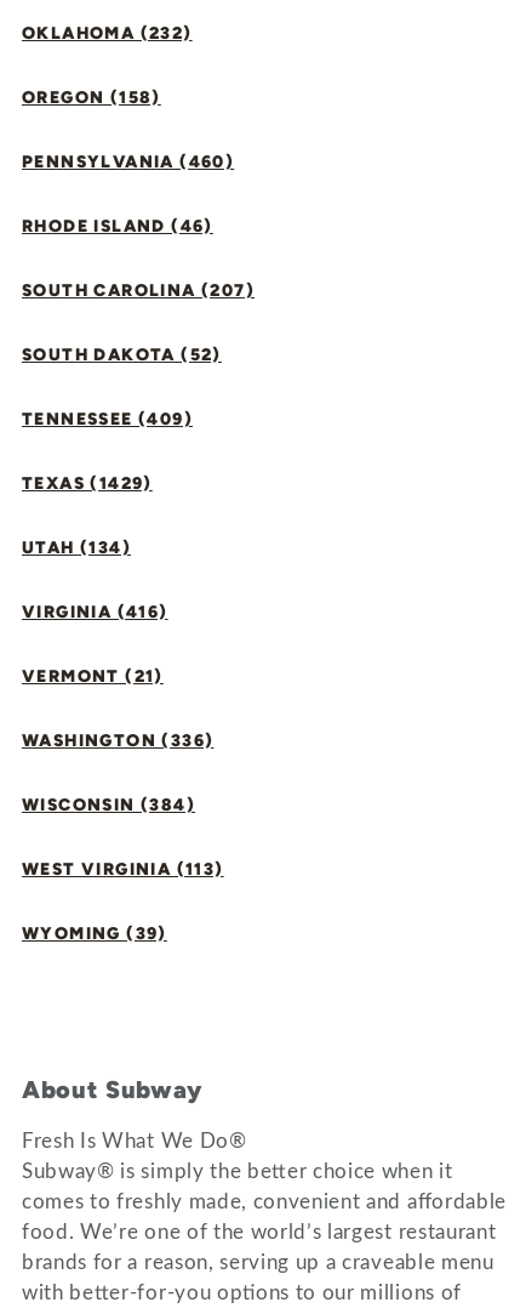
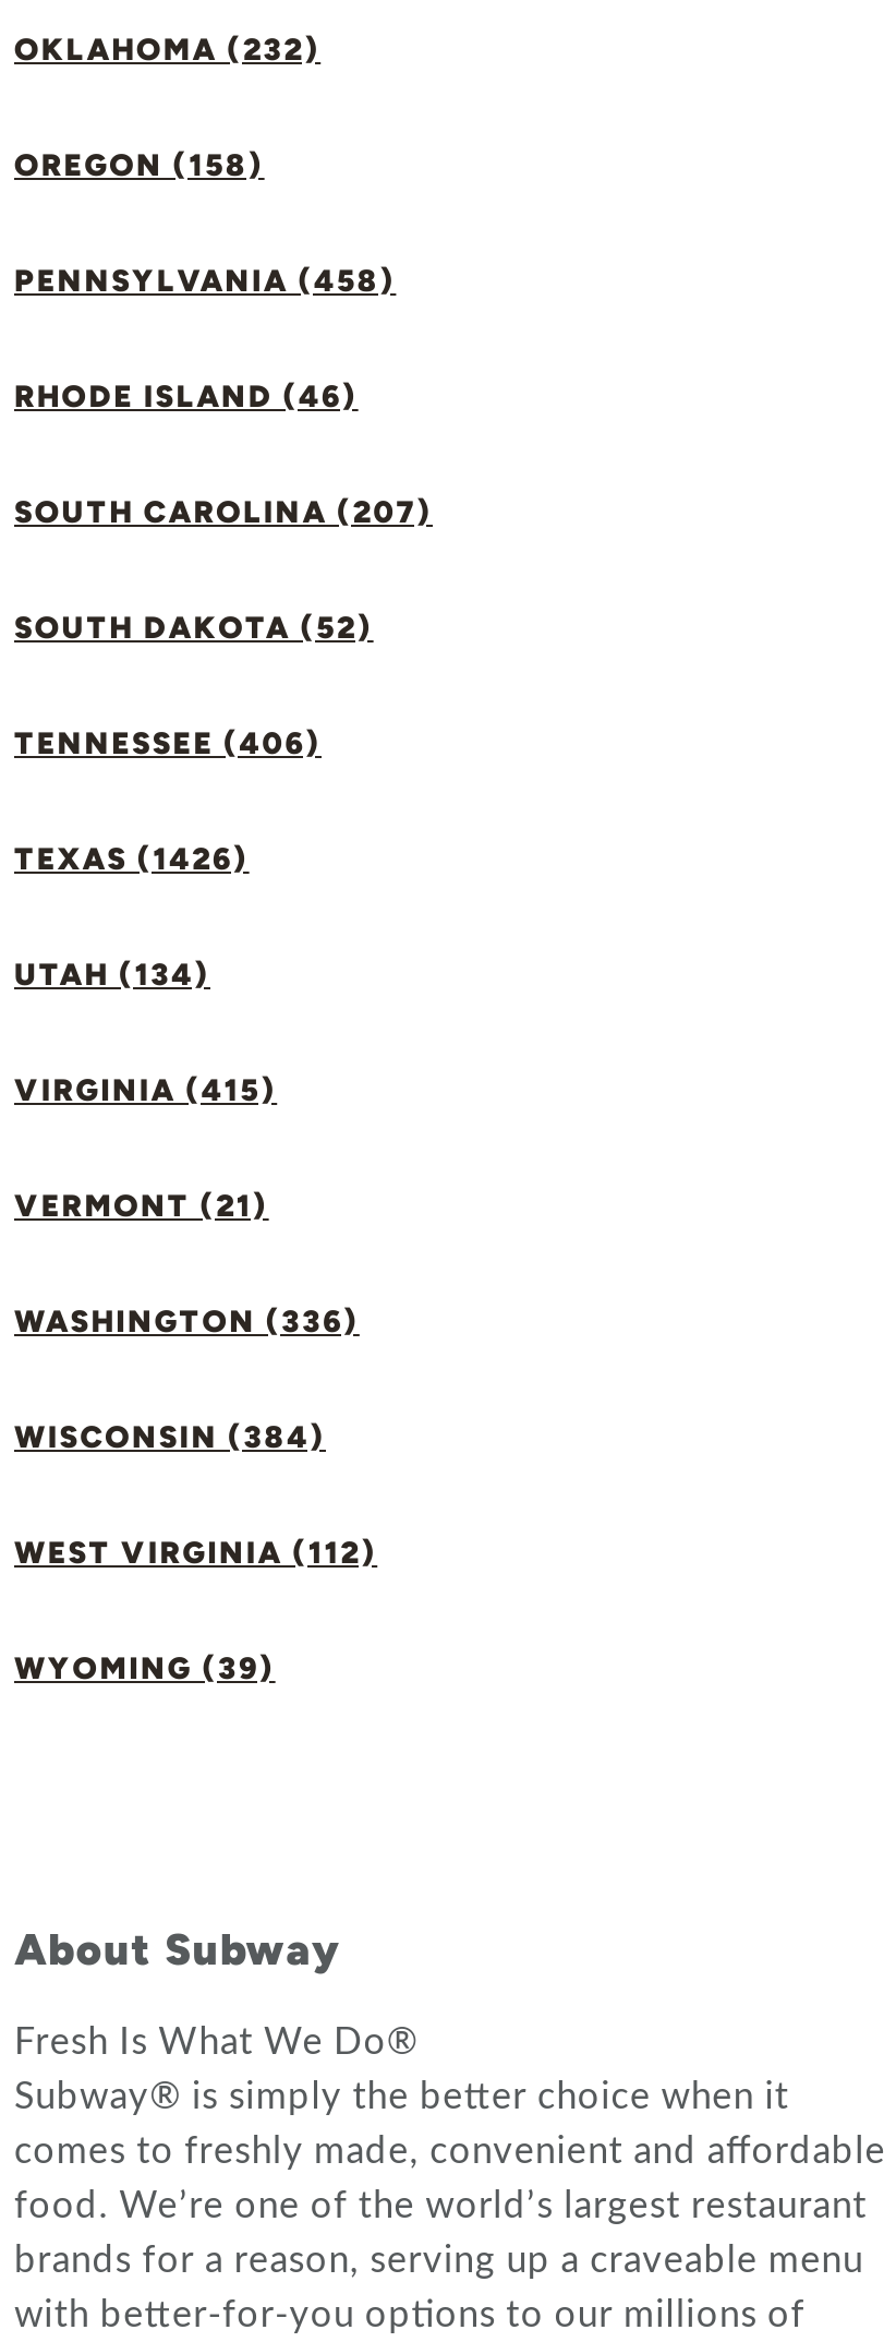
[22,152,234,172] PENNSYLVANIA (460) -> [14,263,396,300] PENNSYLVANIA (458)
[22,409,193,430] TENNESSEE (409) -> [14,725,322,762] TENNESSEE (406)
[22,473,152,494] TEXAS (1429) -> [14,841,249,878] TEXAS (1426)
[22,602,168,622] VIRGINIA (416) -> [14,1072,277,1109] VIRGINIA (415)
[22,859,224,880] WEST VIRGINIA (113) -> [14,1535,377,1572] WEST VIRGINIA (112)

